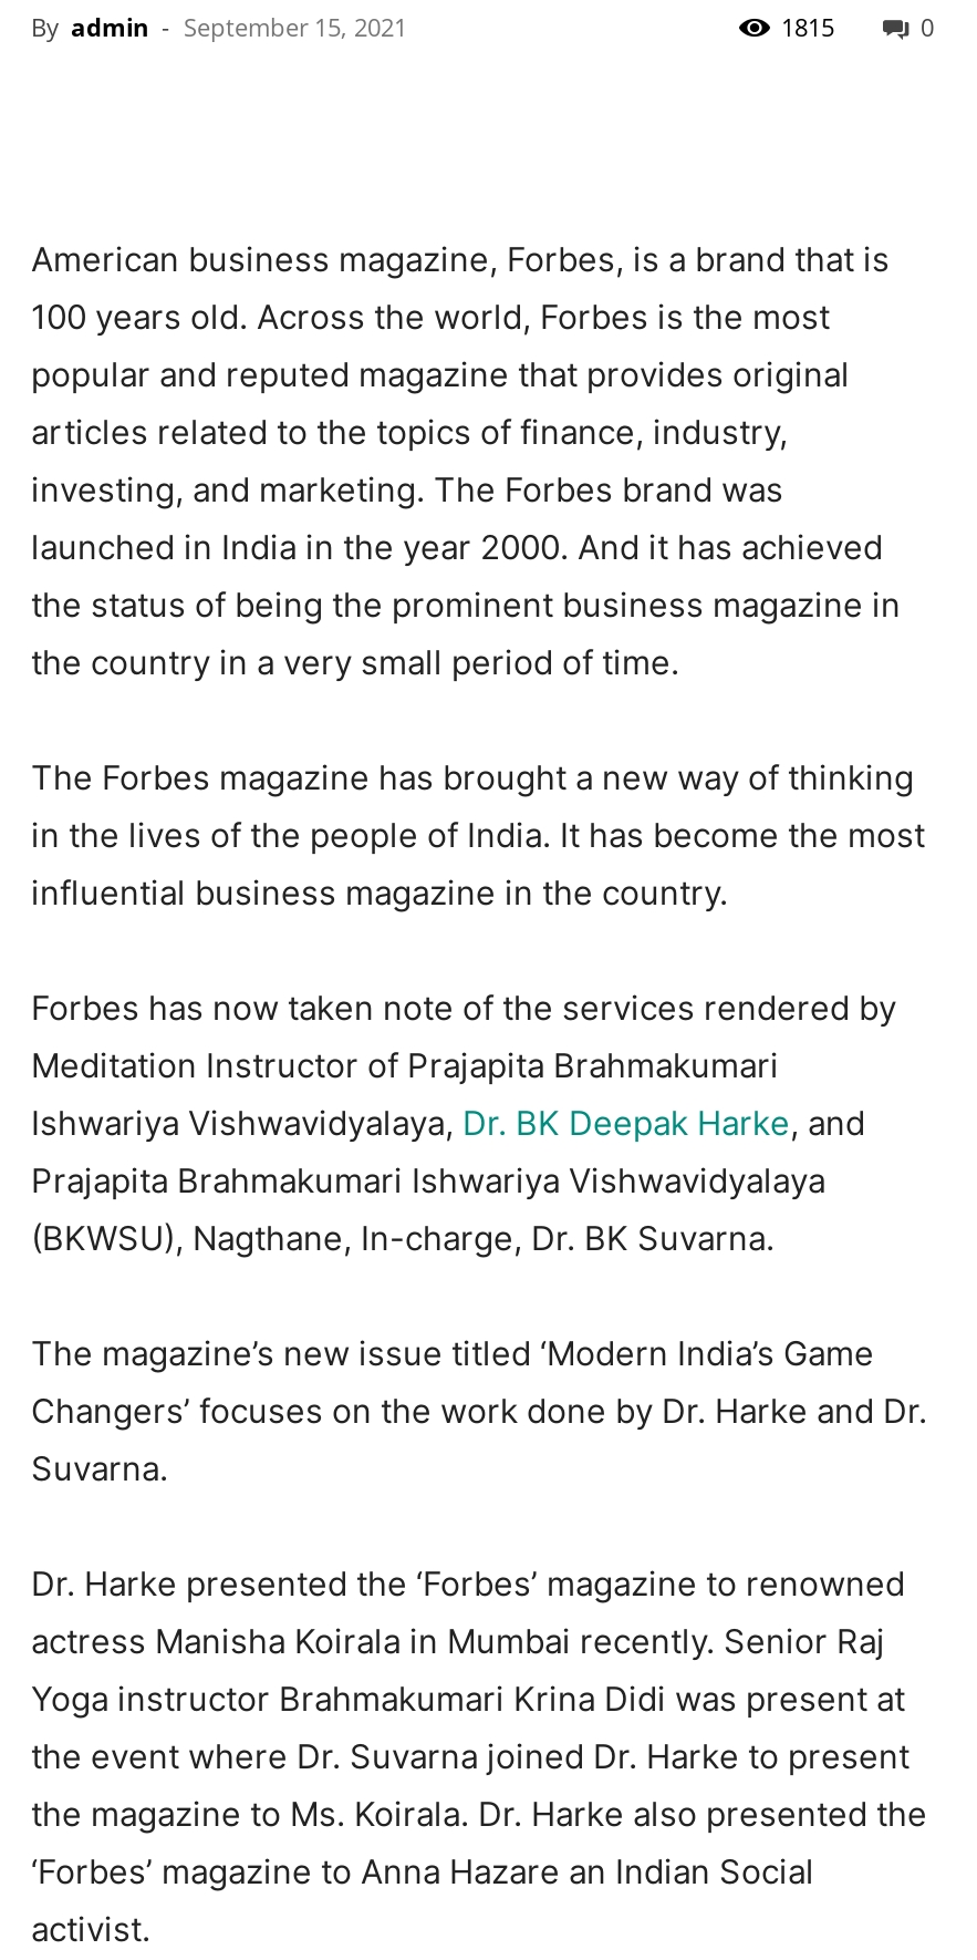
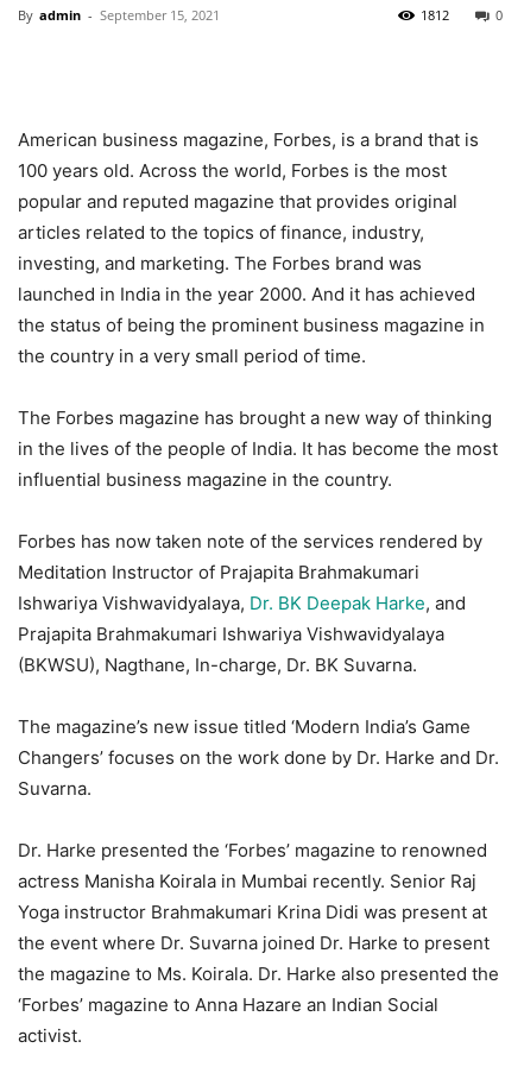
[781,10,834,43] 1815 -> [421,6,449,24] 1812

